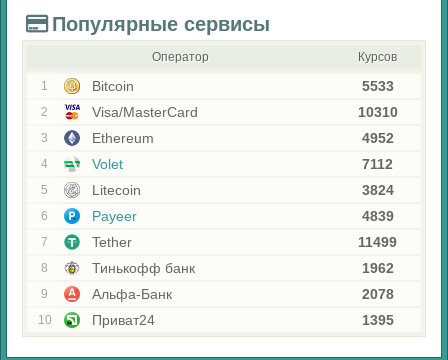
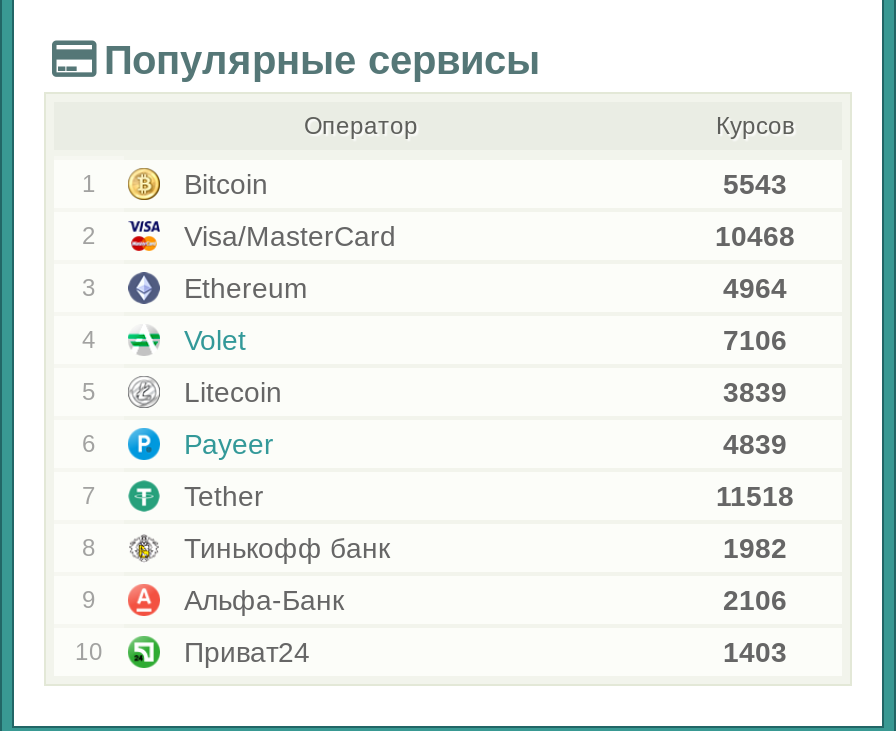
[361,78,393,94] 5533 -> [723,168,787,200] 5543
[357,104,397,120] 10310 -> [715,220,795,252] 10468
[361,130,393,146] 4952 -> [723,272,787,304] 4964
[362,156,393,172] 7112 -> [723,324,787,356] 7106
[361,182,393,198] 3824 -> [723,376,787,408] 3839
[358,234,397,250] 11499 -> [716,480,794,512] 11518
[361,260,393,276] 1962 -> [723,532,787,564] 1982
[361,286,393,302] 2078 -> [723,584,787,616] 2106
[361,312,393,328] 1395 -> [723,636,787,668] 1403

